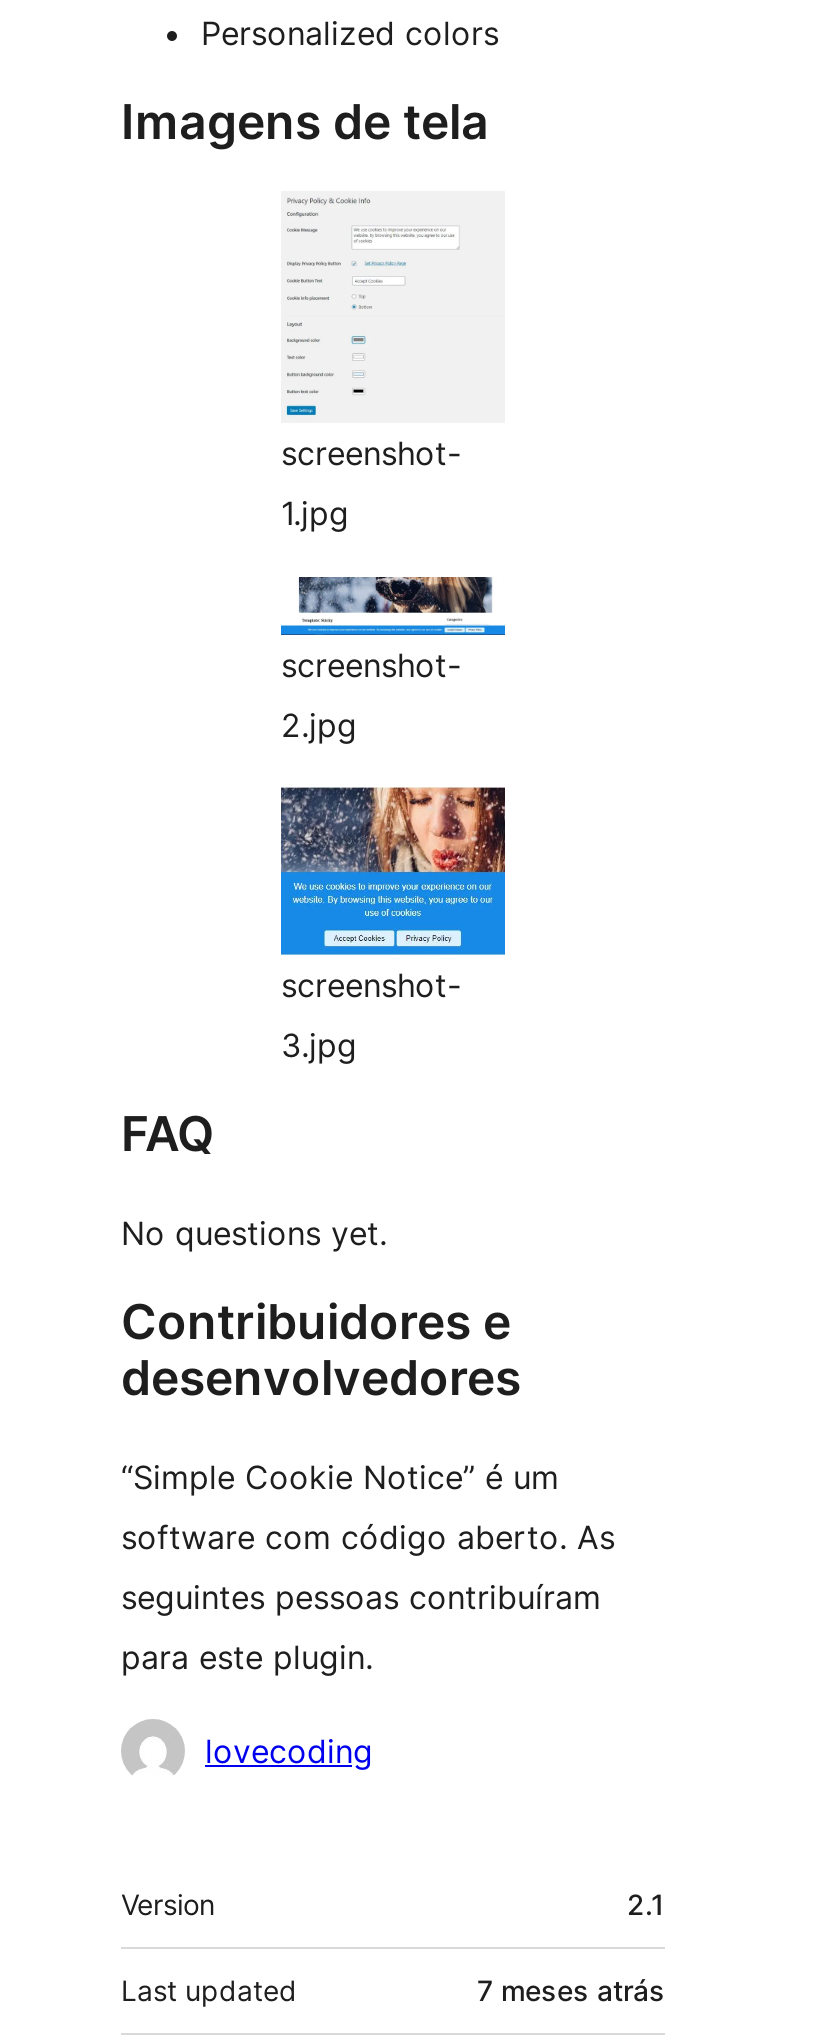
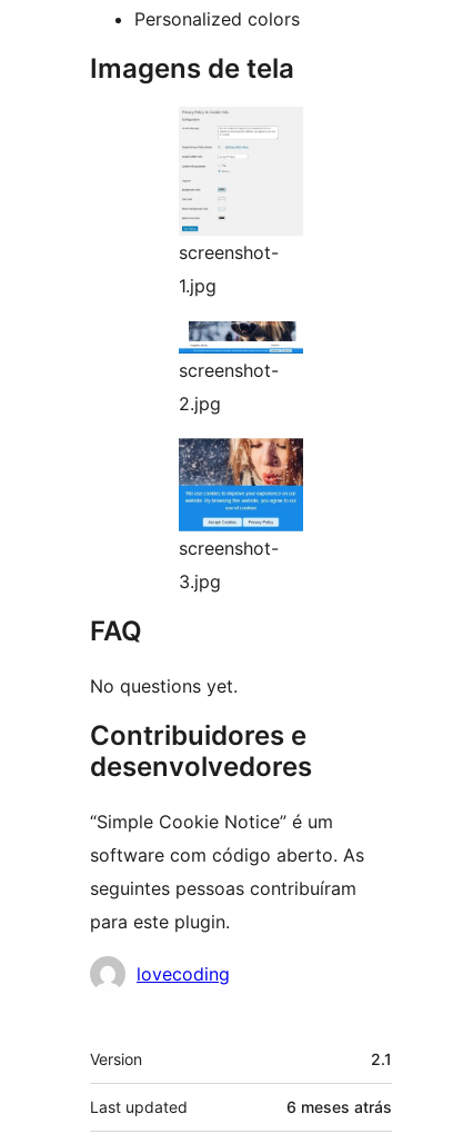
[477,1974,665,2008] 7 meses atrás -> [286,1098,392,1117] 6 meses atrás

